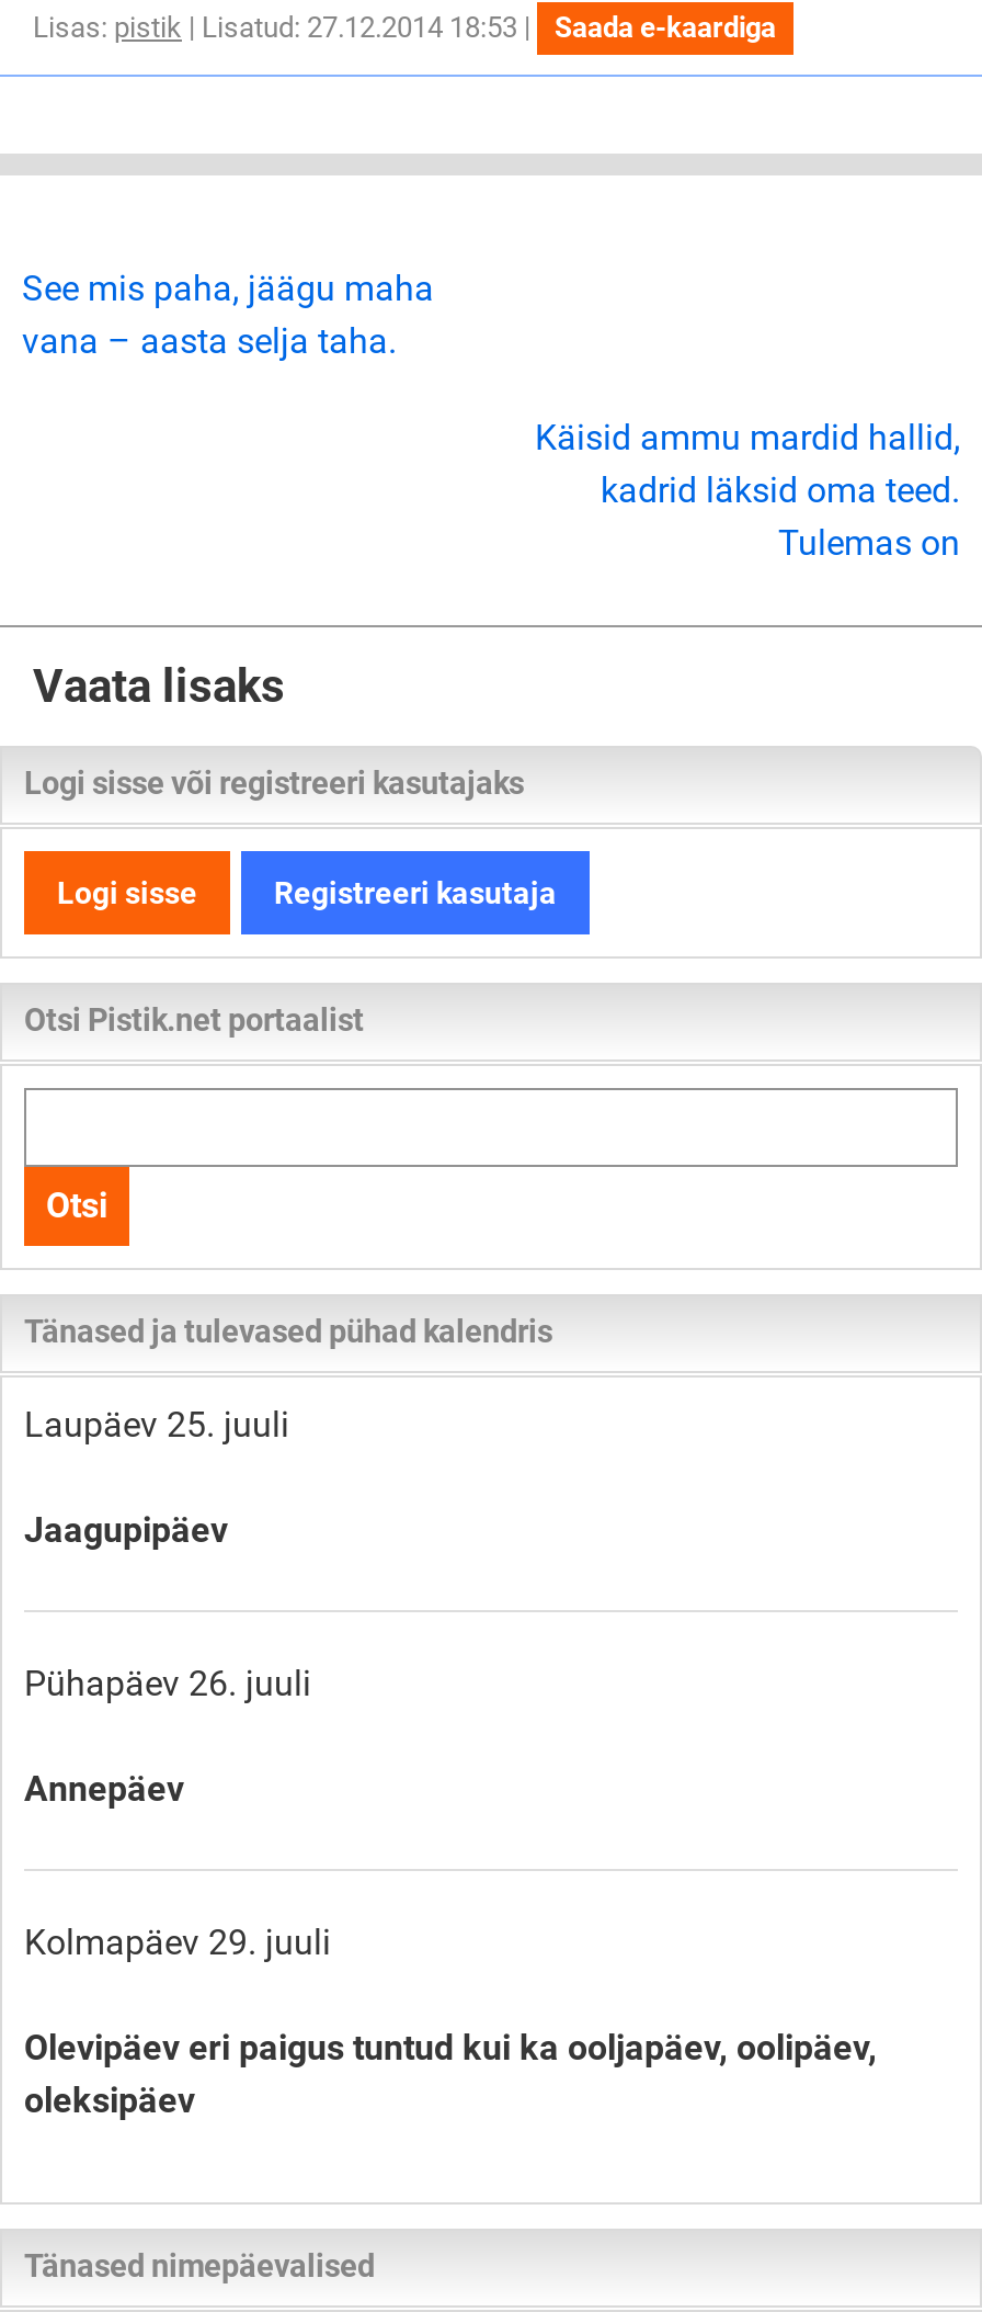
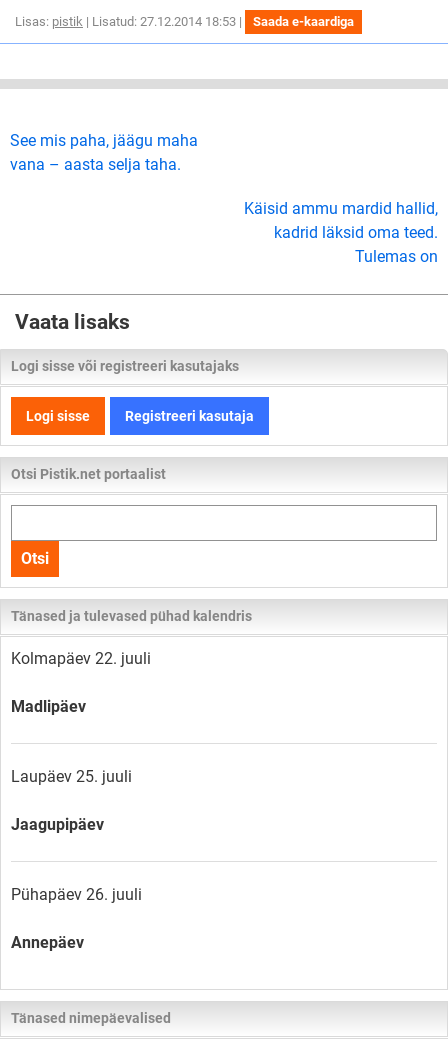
none -> [11,649,151,716] Kolmapäev 22. juuli | Madlipäev
moved [24,1404,311,1810] -> [11,767,142,952]: Laupäev 25. juuli | Jaagupipäev | Pühapäev 26. juuli | Annepäev
[24,1922,877,2121] Kolmapäev 29. juuli | Olevipäev eri paigus tuntud kui ka ooljapäev, oolipäev, | oleksipäev -> none

